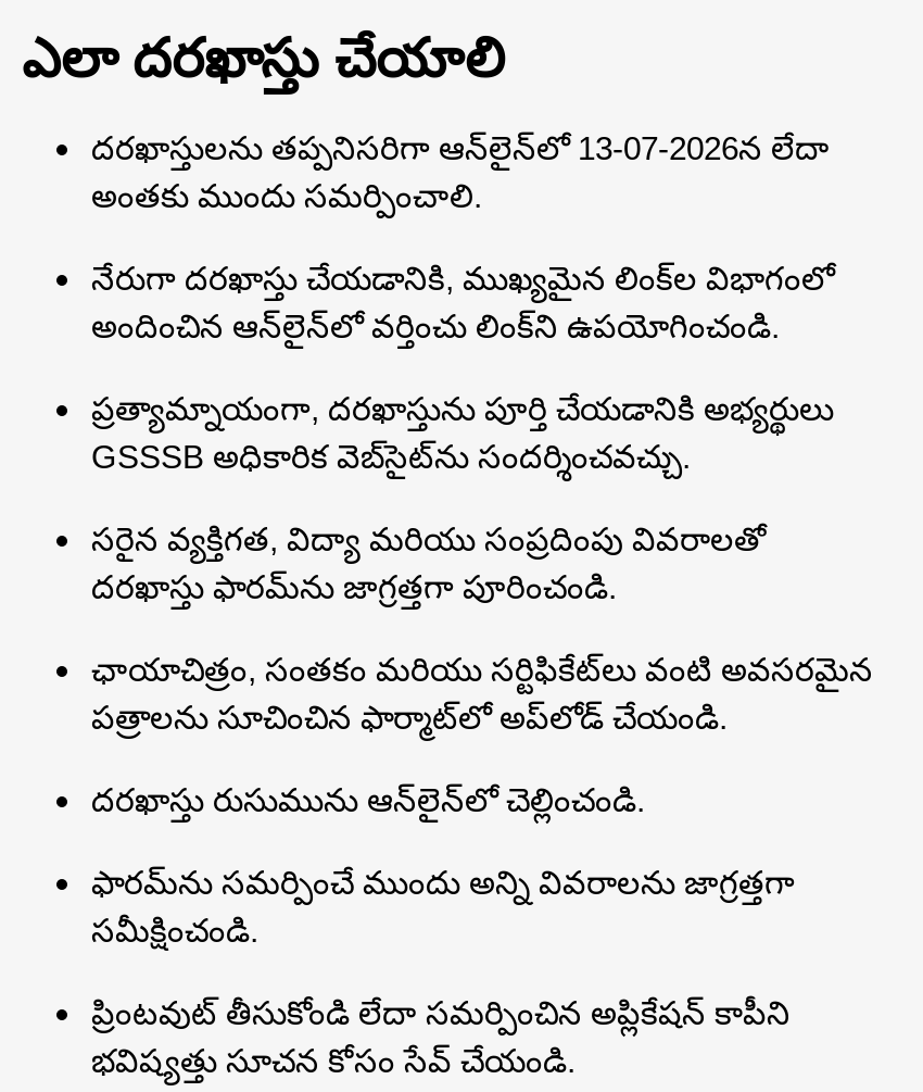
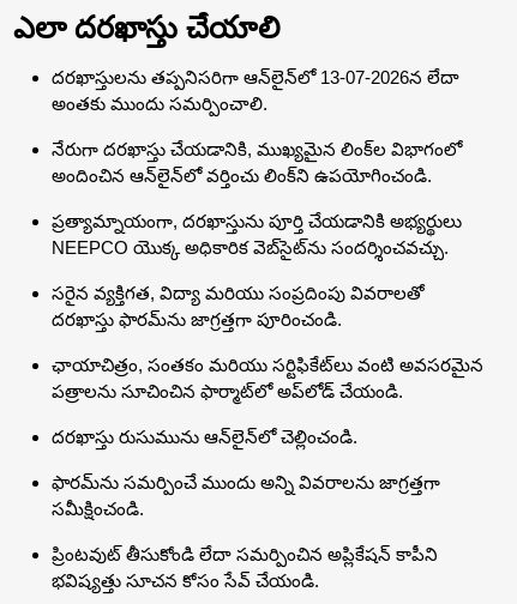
[91,437,691,474] GSSSB అధికారిక వెబ్‌సైట్‌ను సందర్శించవచ్చు. -> [52,237,449,257] NEEPCO యొక్క అధికారిక వెబ్‌సైట్‌ను సందర్శించవచ్చు.

